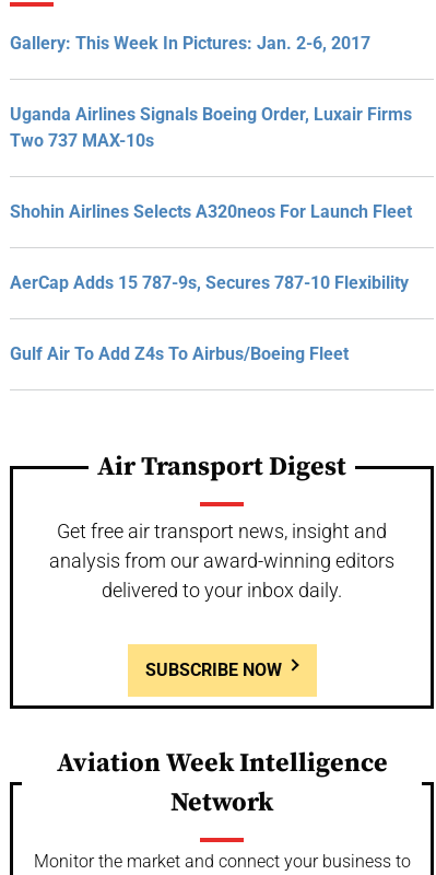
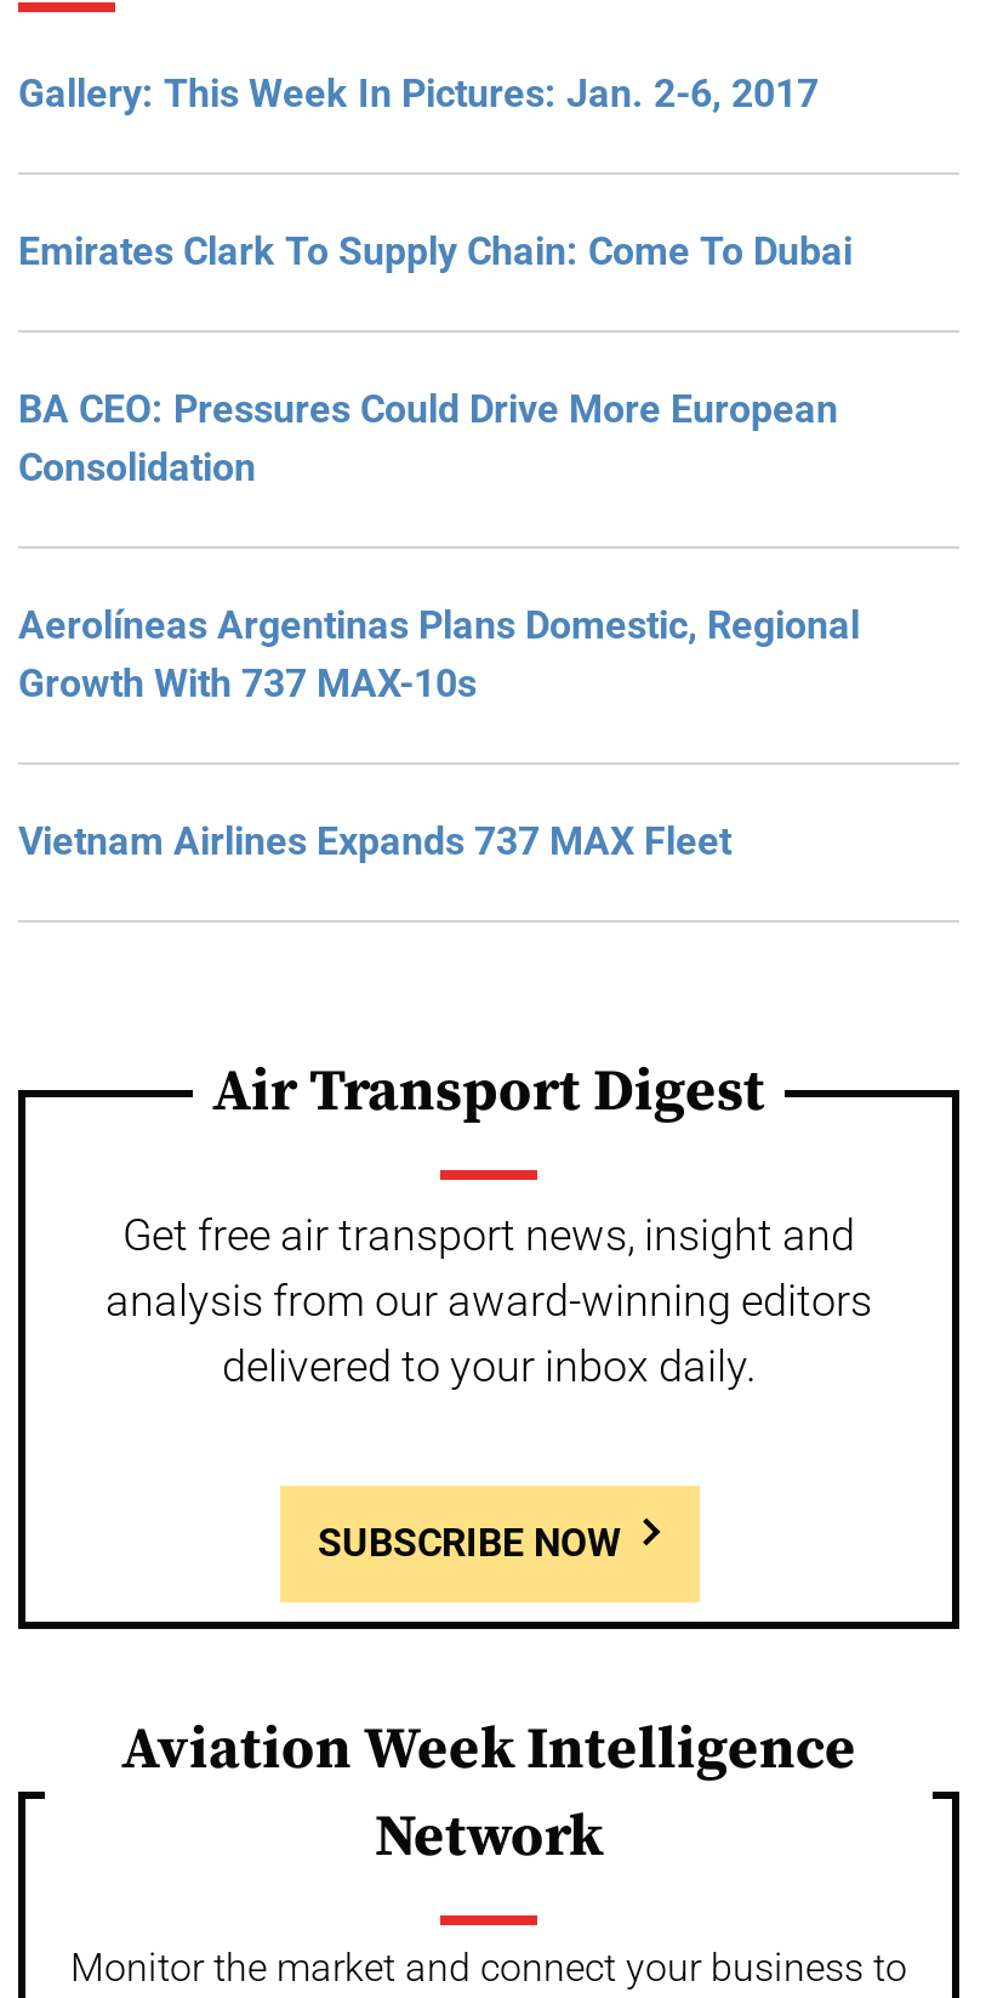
[10,104,412,151] Uganda Airlines Signals Boeing Order, Luxair Firms | Two 737 MAX-10s -> [18,228,853,274] Emirates Clark To Supply Chain: Come To Dubai
[10,201,412,222] Shohin Airlines Selects A320neos For Launch Fleet -> [18,386,838,490] BA CEO: Pressures Could Drive More European | Consolidation
[10,272,409,293] AerCap Adds 15 787-9s, Secures 787-10 Flexibility -> [18,602,860,706] Aerolíneas Argentinas Plans Domestic, Regional | Growth With 737 MAX-10s
[10,343,349,364] Gulf Air To Add Z4s To Airbus/Boeing Fleet -> [18,818,731,864] Vietnam Airlines Expands 737 MAX Fleet

